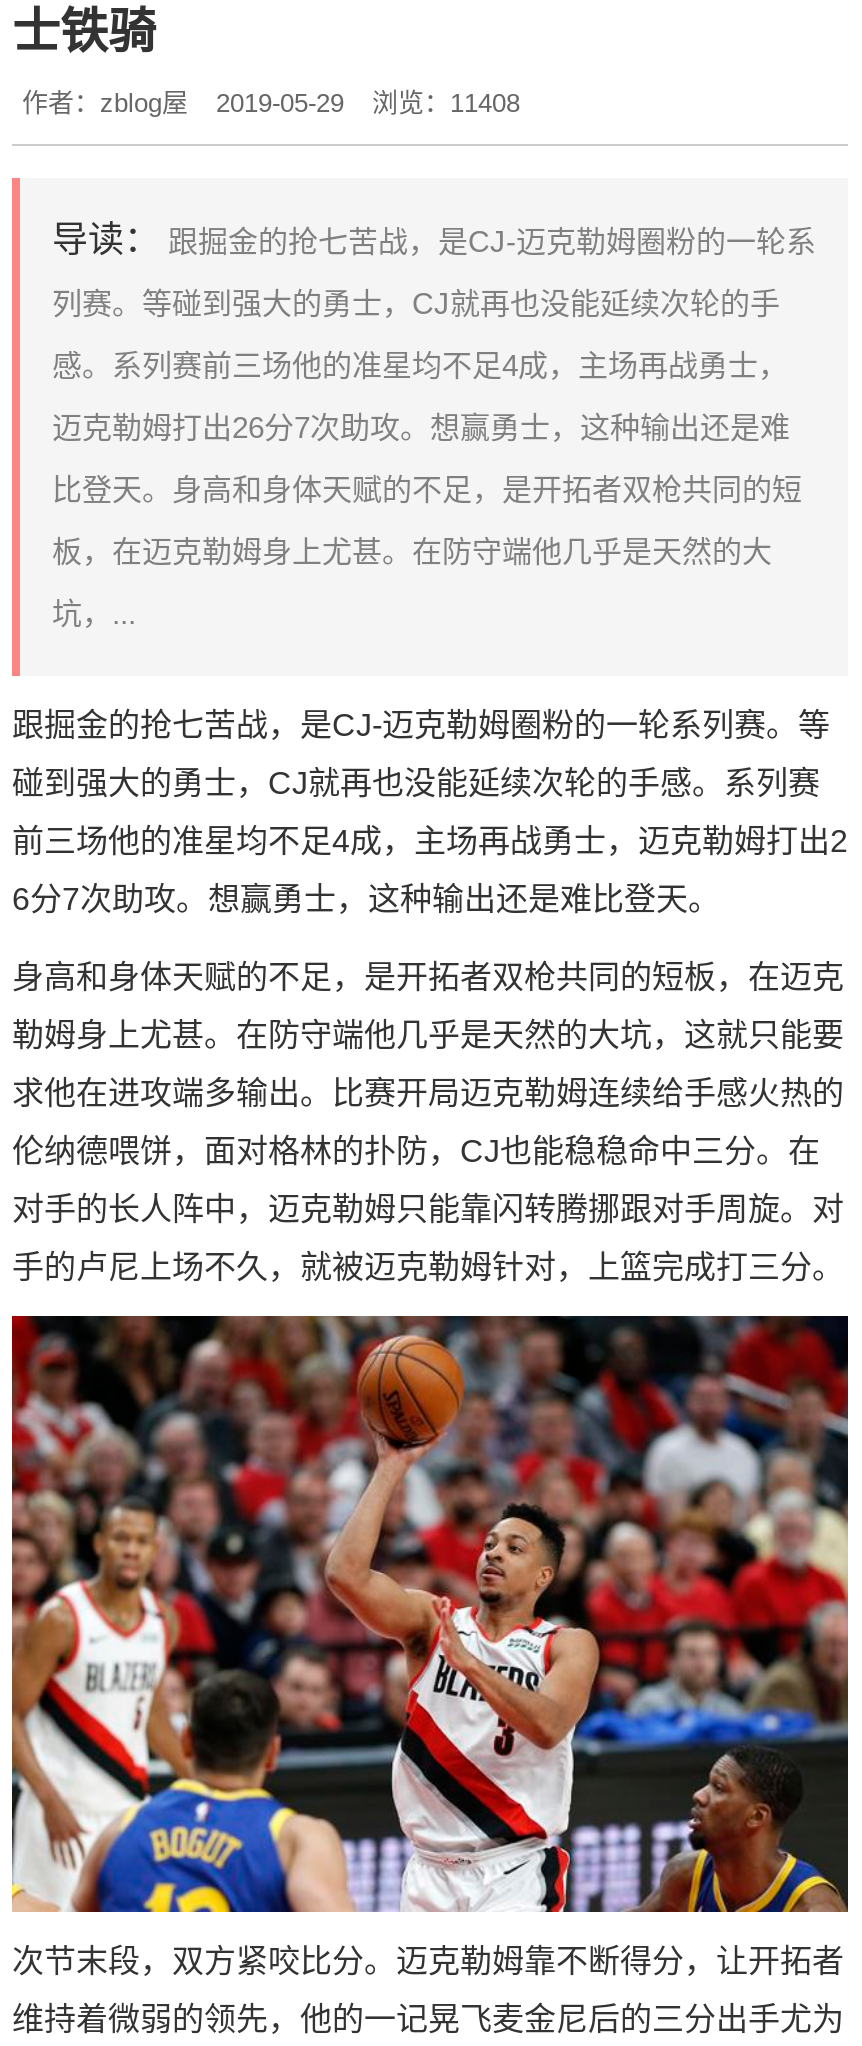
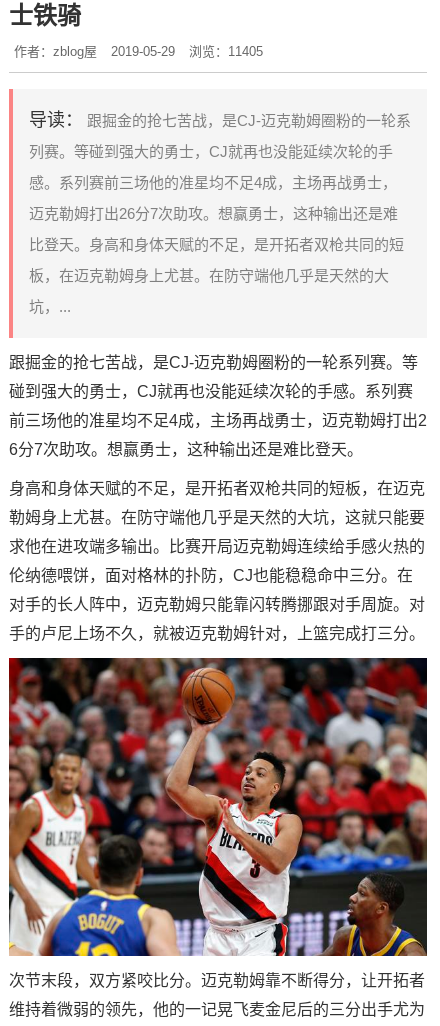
[22,88,520,118] 作者：zblog屋 2019-05-29 浏览：11408 -> [14,44,263,59] 作者：zblog屋 2019-05-29 浏览：11405

